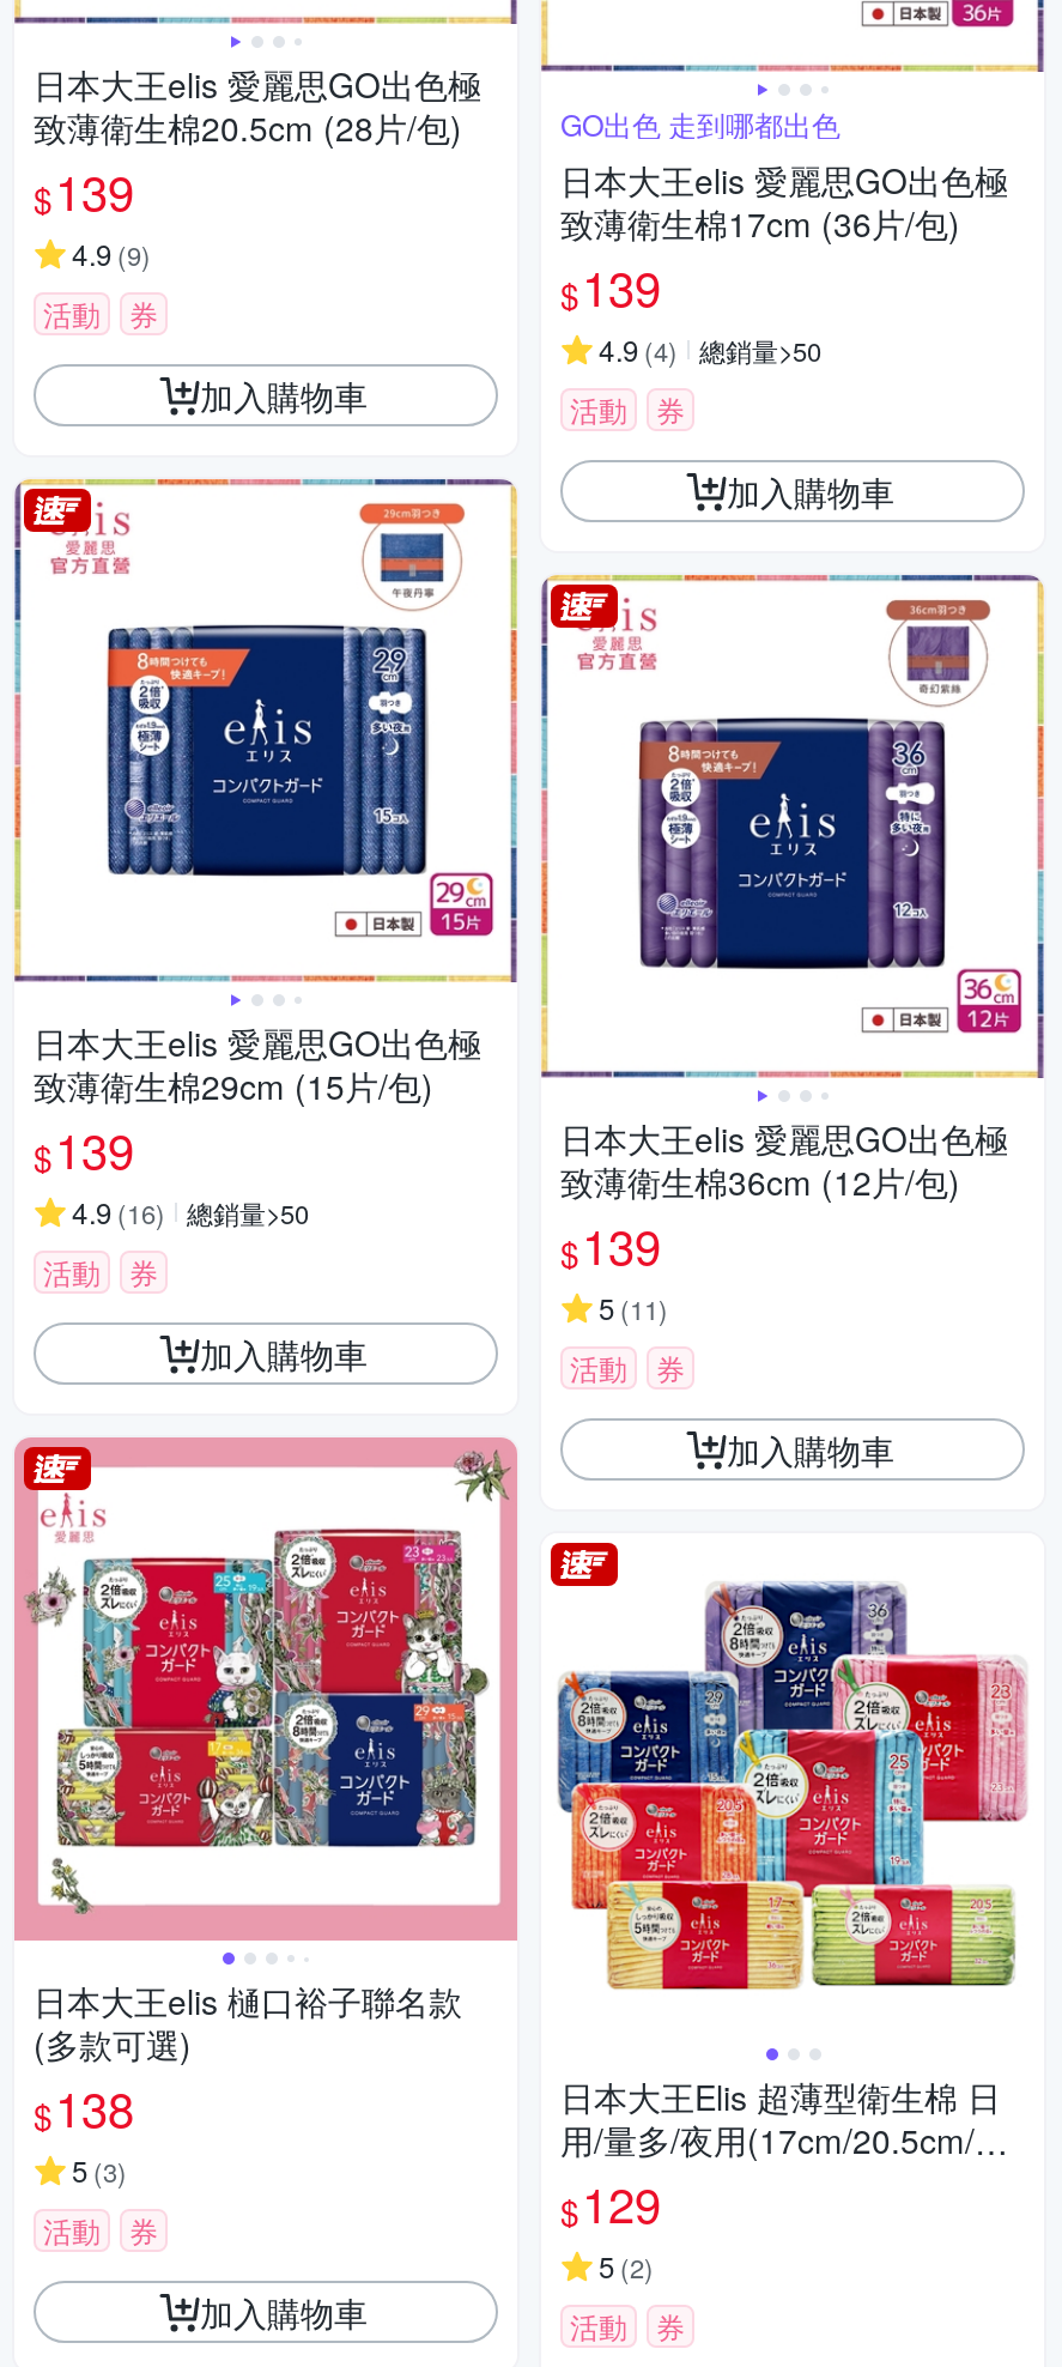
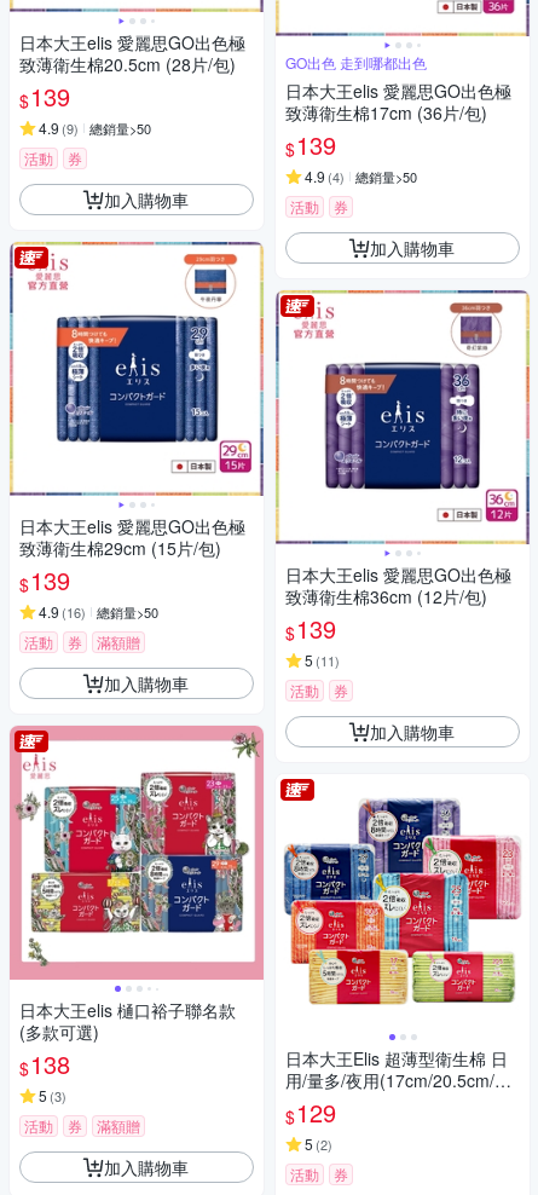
[72,233,151,274] 4.9 (9) -> [39,118,151,138] 4.9 (9) 總銷量>50
none -> [97,632,140,652] 滿額贈
none -> [97,1116,140,1136] 滿額贈

